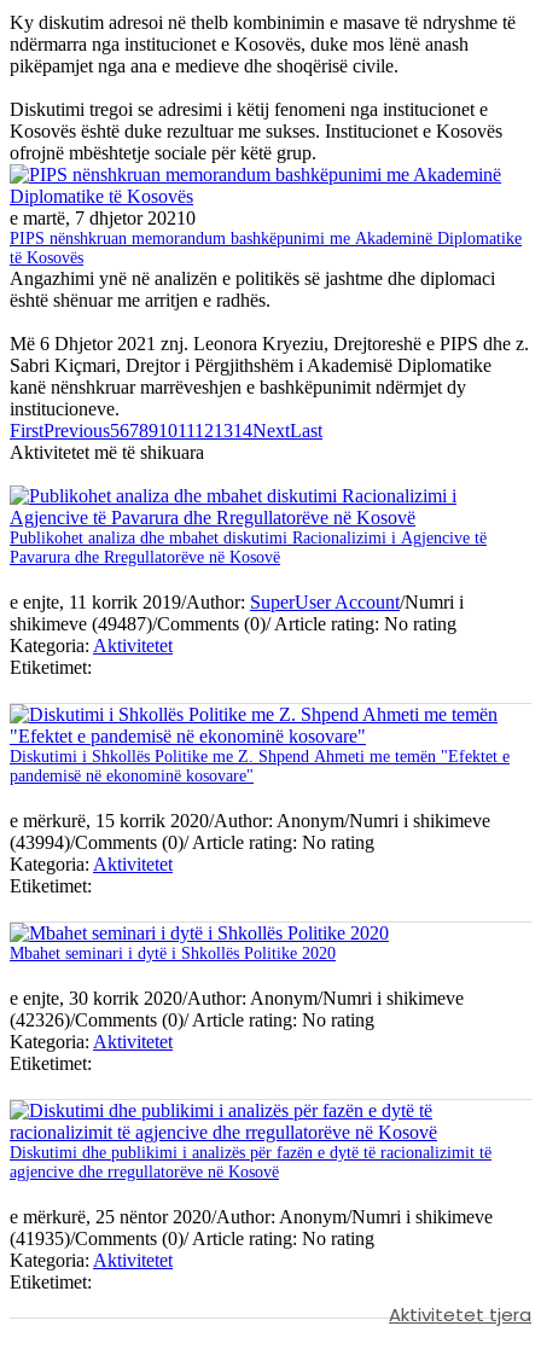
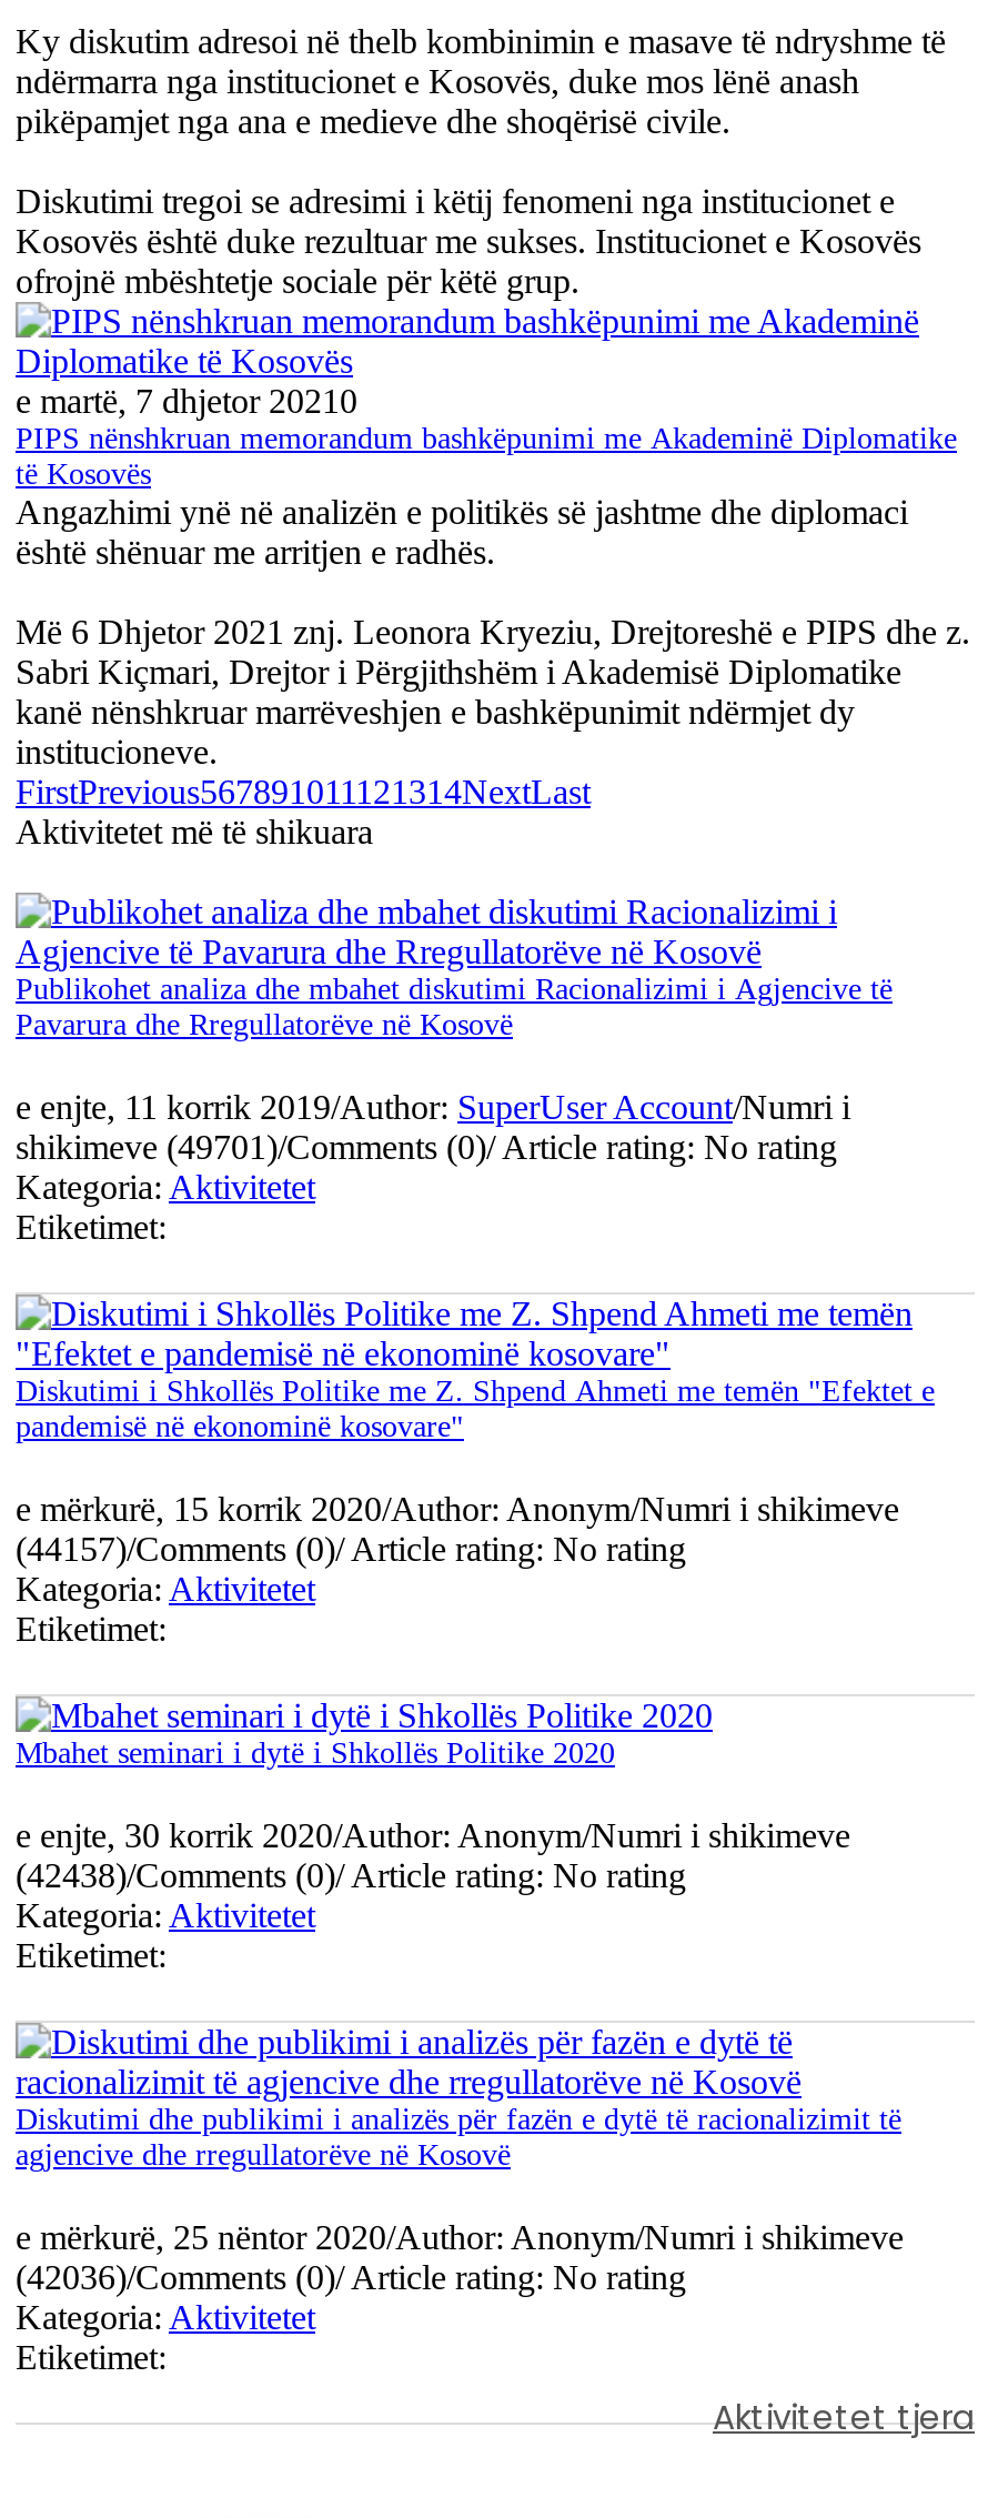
[10,613,456,634] shikimeve (49487)/Comments (0)/Article rating: No rating -> [16,1128,837,1166] shikimeve (49701)/Comments (0)/Article rating: No rating
[10,832,374,852] (43994)/Comments (0)/ Article rating: No rating -> [16,1529,686,1567] (44157)/Comments (0)/ Article rating: No rating
[10,1009,374,1030] (42326)/Comments (0)/ Article rating: No rating -> [16,1856,686,1893] (42438)/Comments (0)/ Article rating: No rating
[10,1228,374,1248] (41935)/Comments (0)/ Article rating: No rating -> [16,2257,686,2295] (42036)/Comments (0)/ Article rating: No rating

